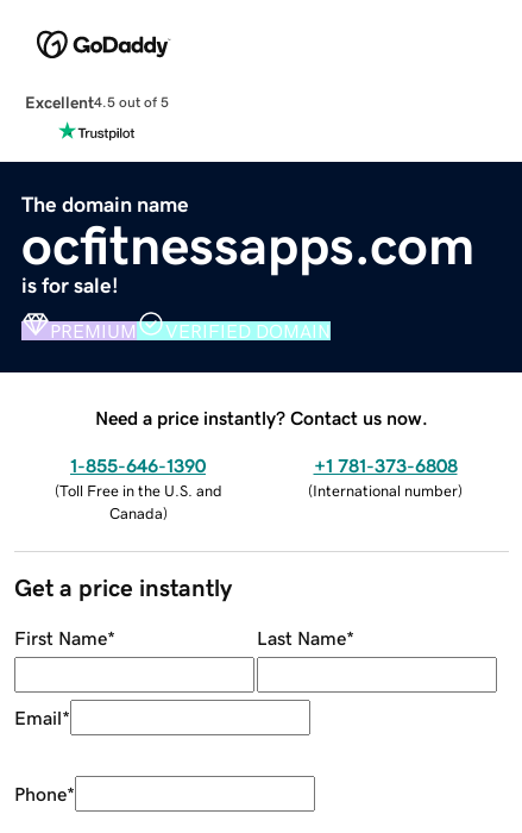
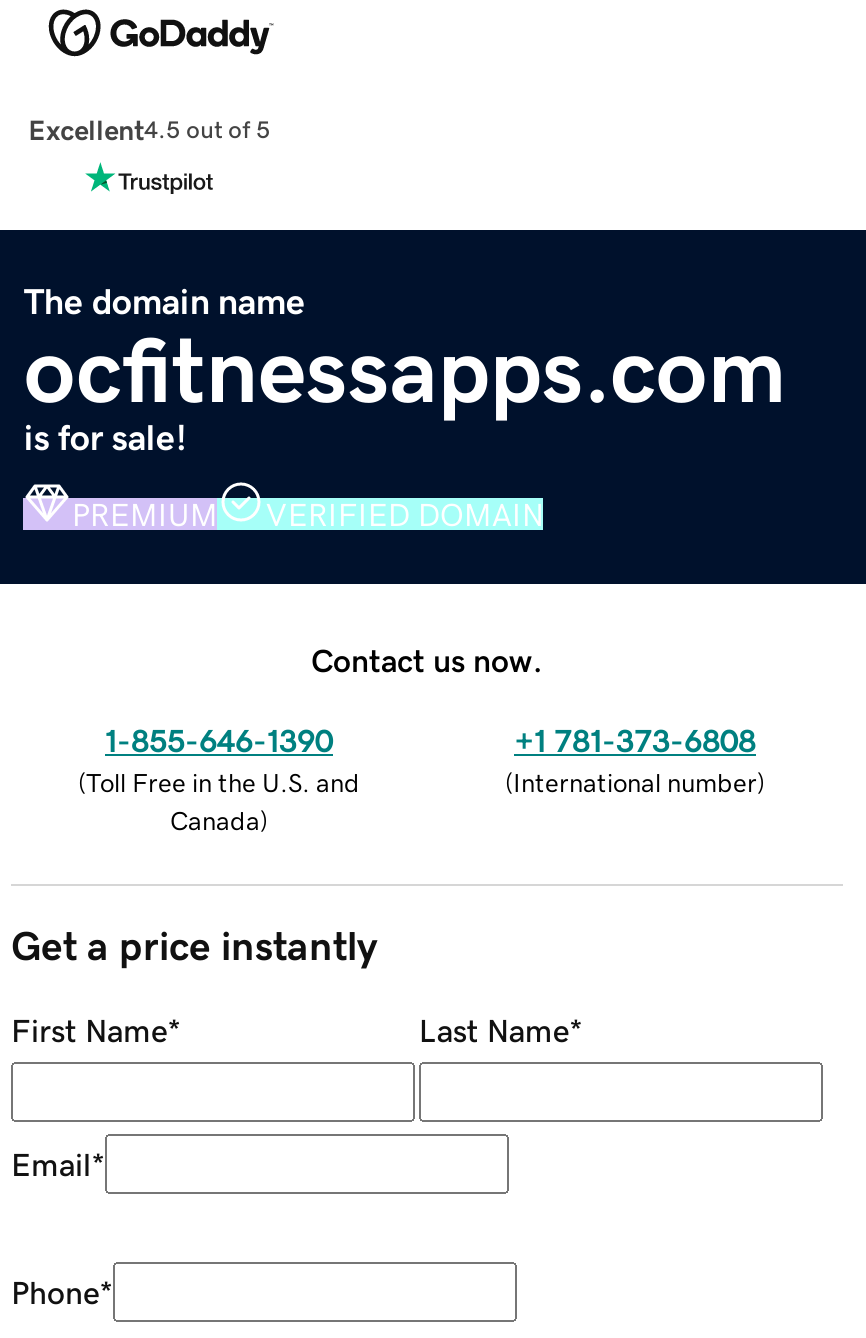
[95,408,428,427] Need a price instantly? Contact us now. -> [311,643,543,675] Contact us now.

